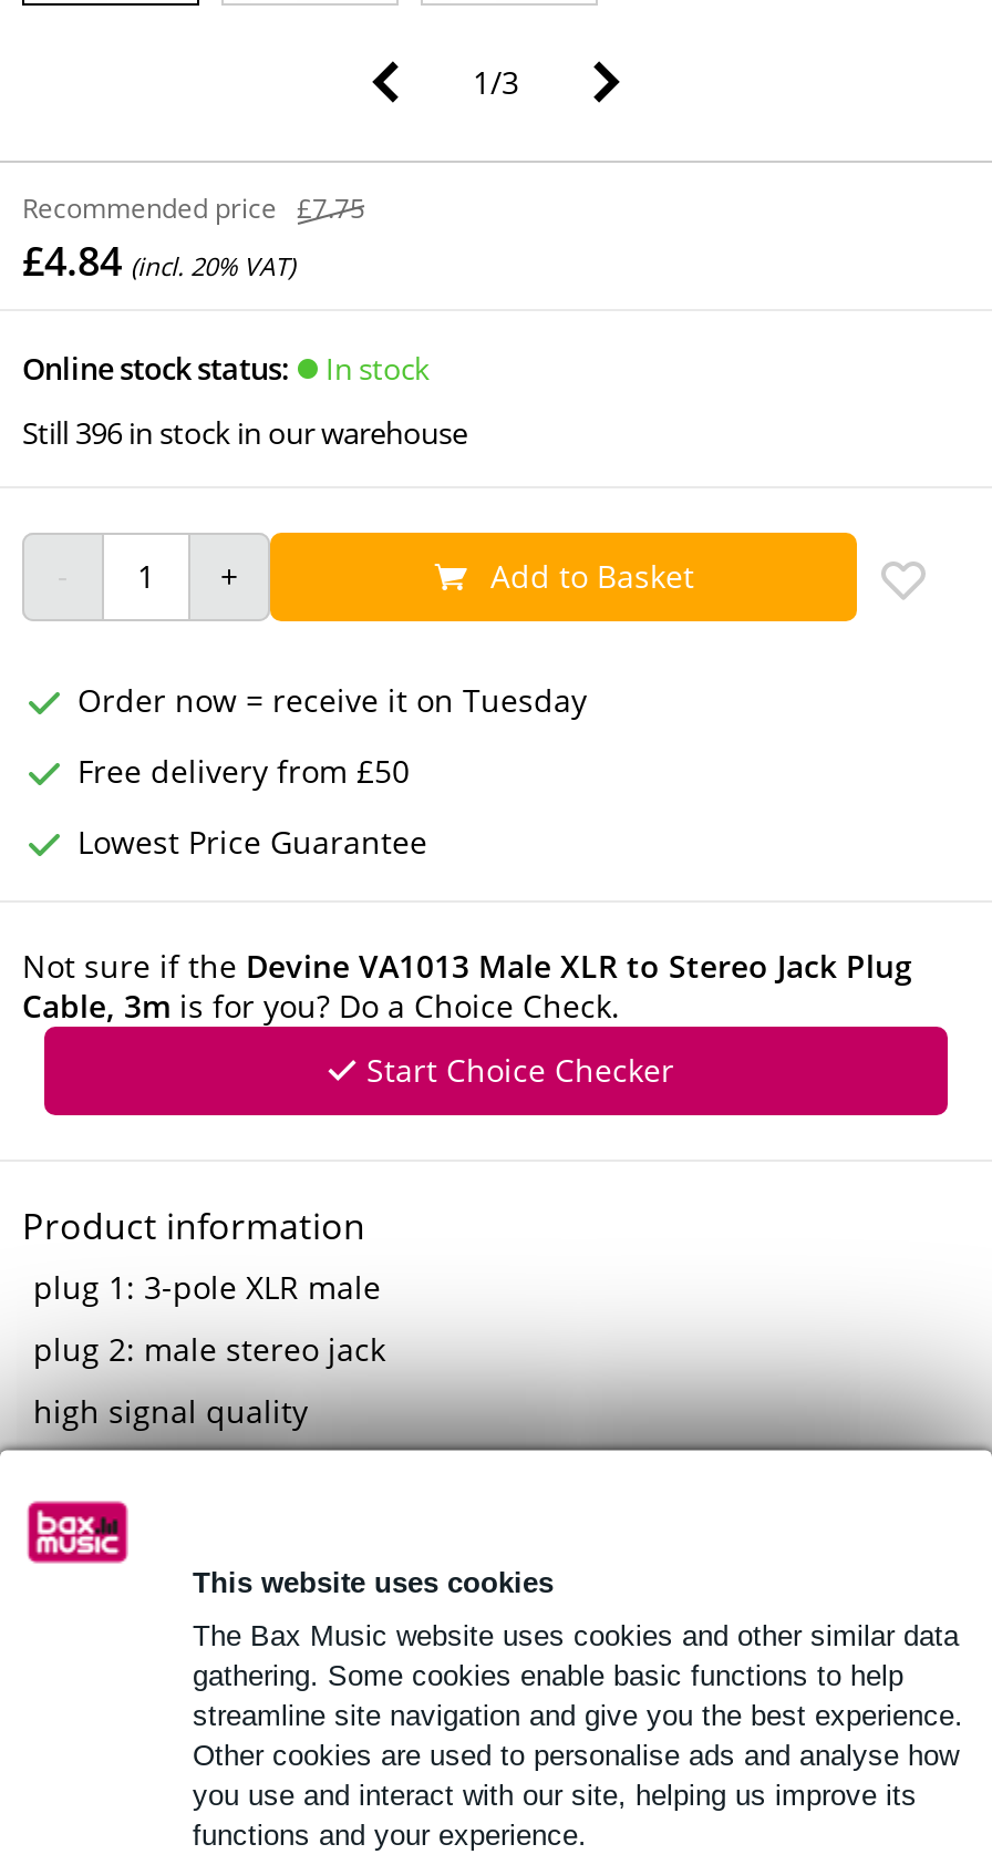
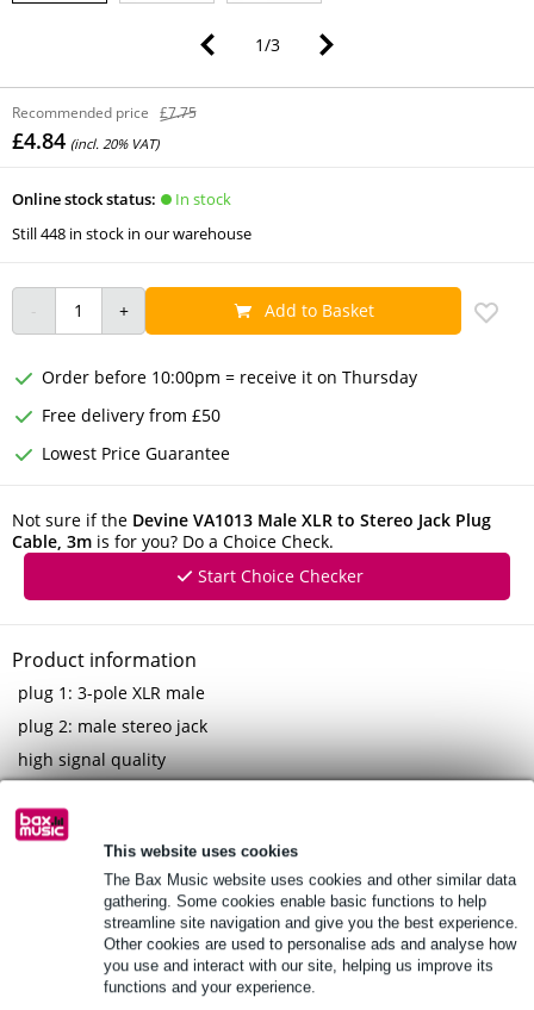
[22,412,467,452] Still 396 in stock in our warehouse -> [12,222,252,244] Still 448 in stock in our warehouse
[77,678,587,720] Order now = receive it on Tuesday -> [42,365,417,388] Order before 10:00pm = receive it on Thursday

